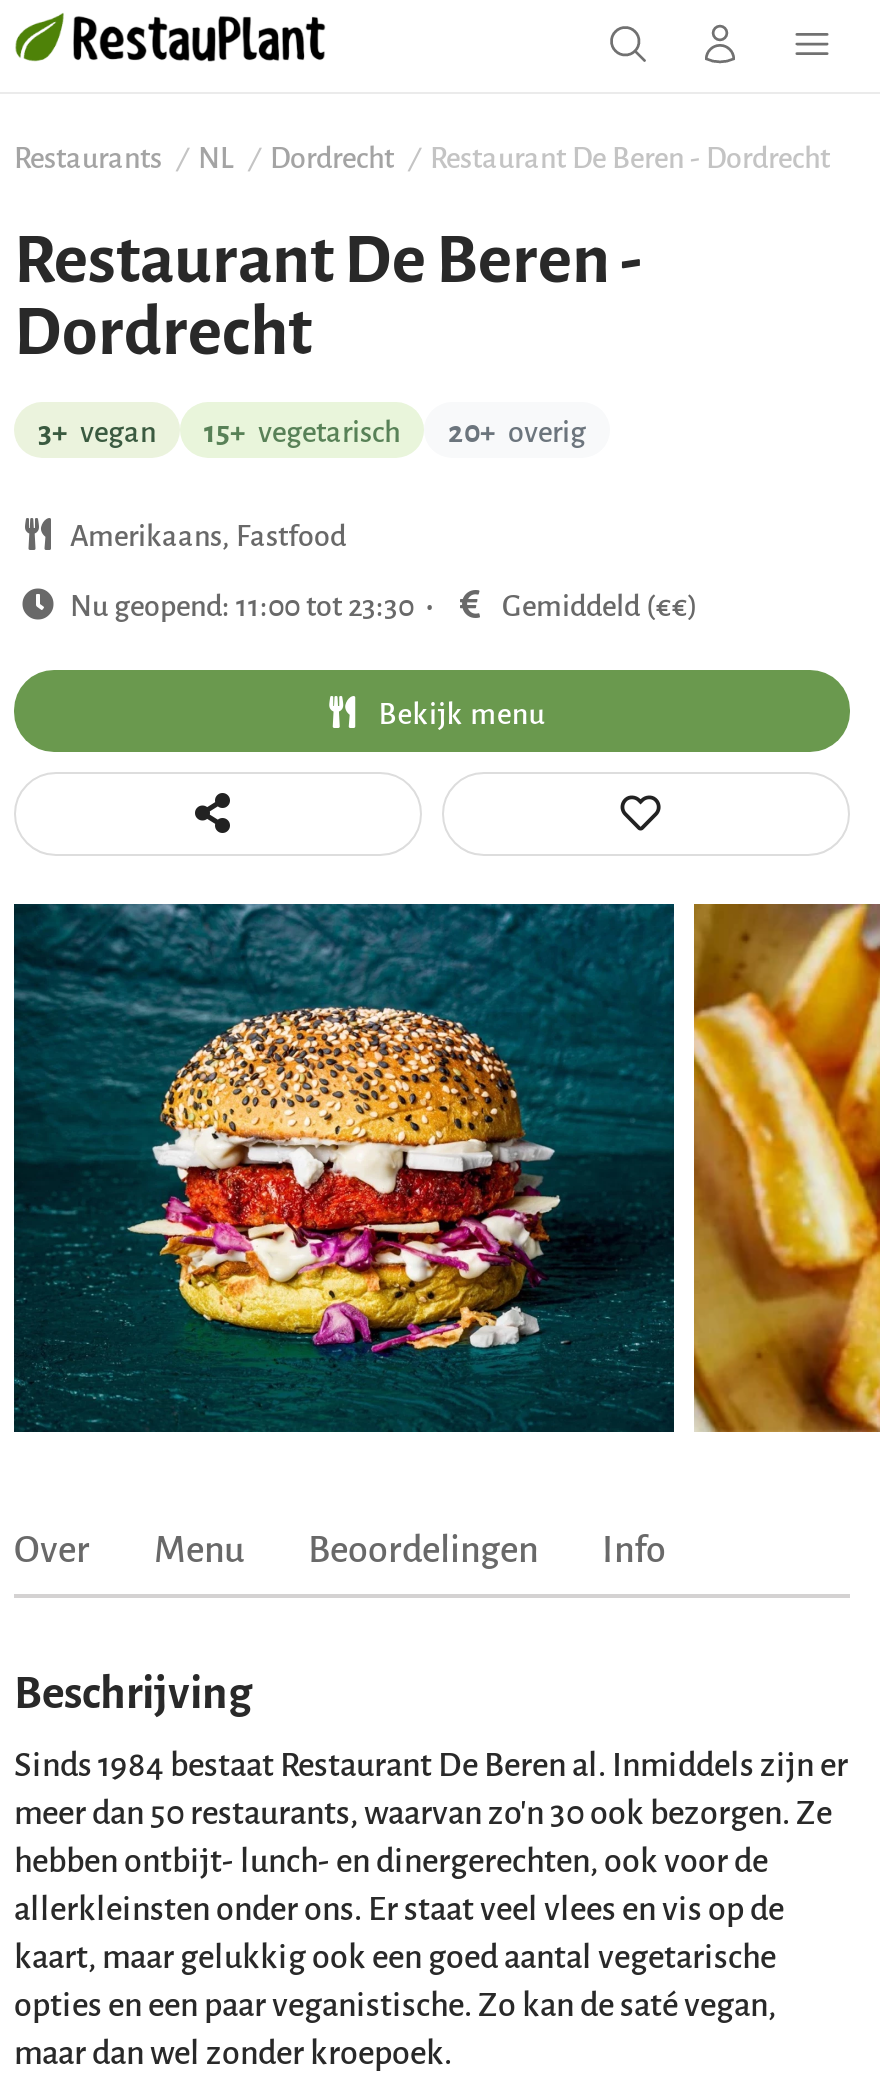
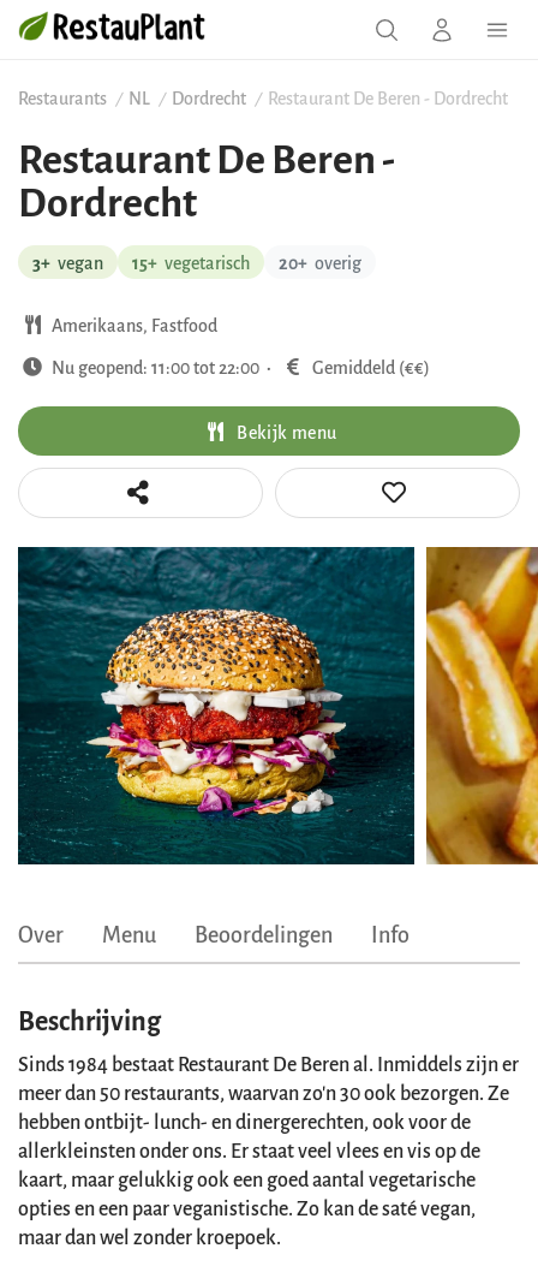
[70,582,434,624] Nu geopend: 11:00 tot 23:30 · -> [52,353,271,379] Nu geopend: 11:00 tot 22:00 ·

